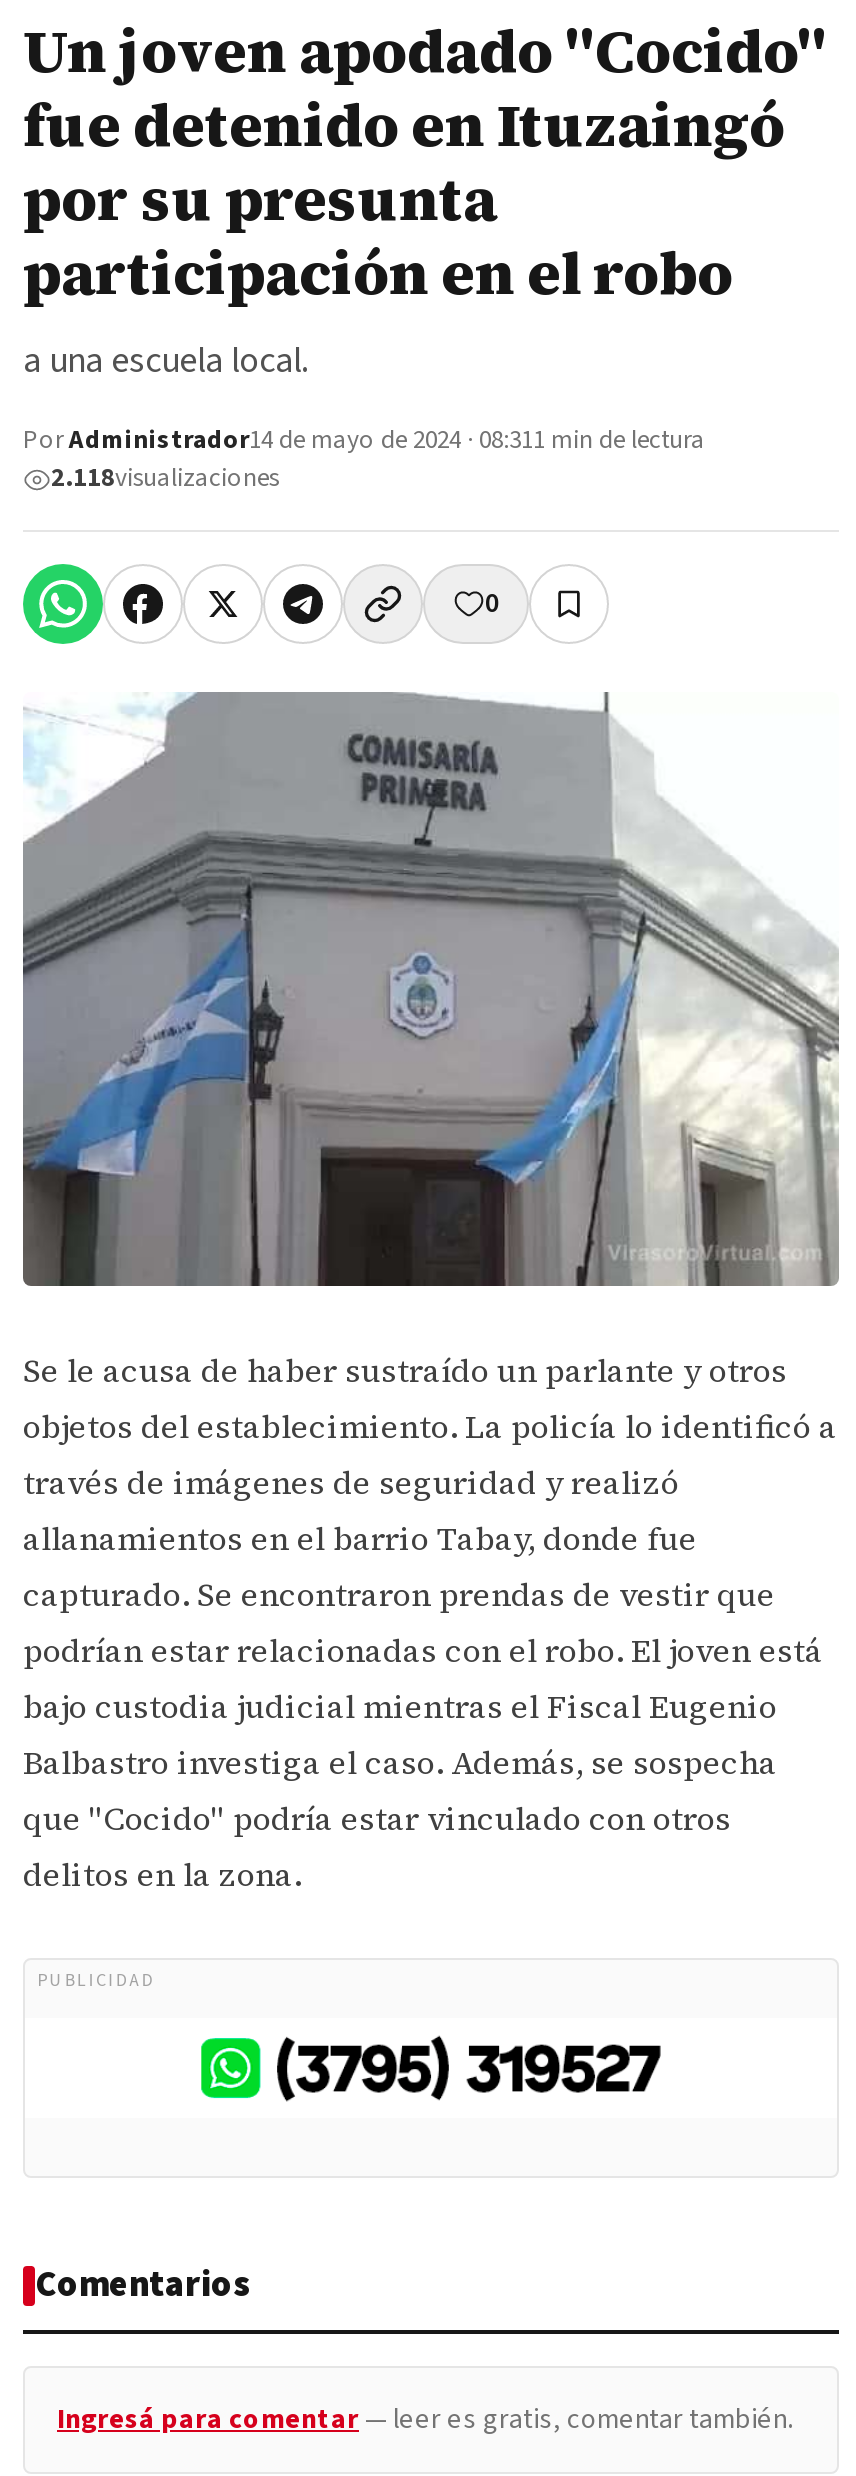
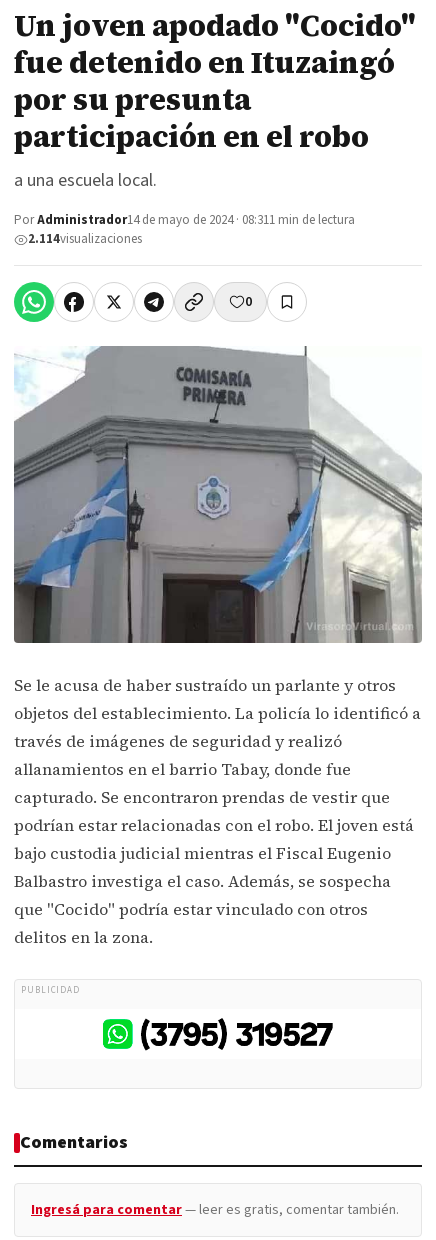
[51,460,279,496] 2.118visualizaciones -> [28,230,142,248] 2.114visualizaciones

